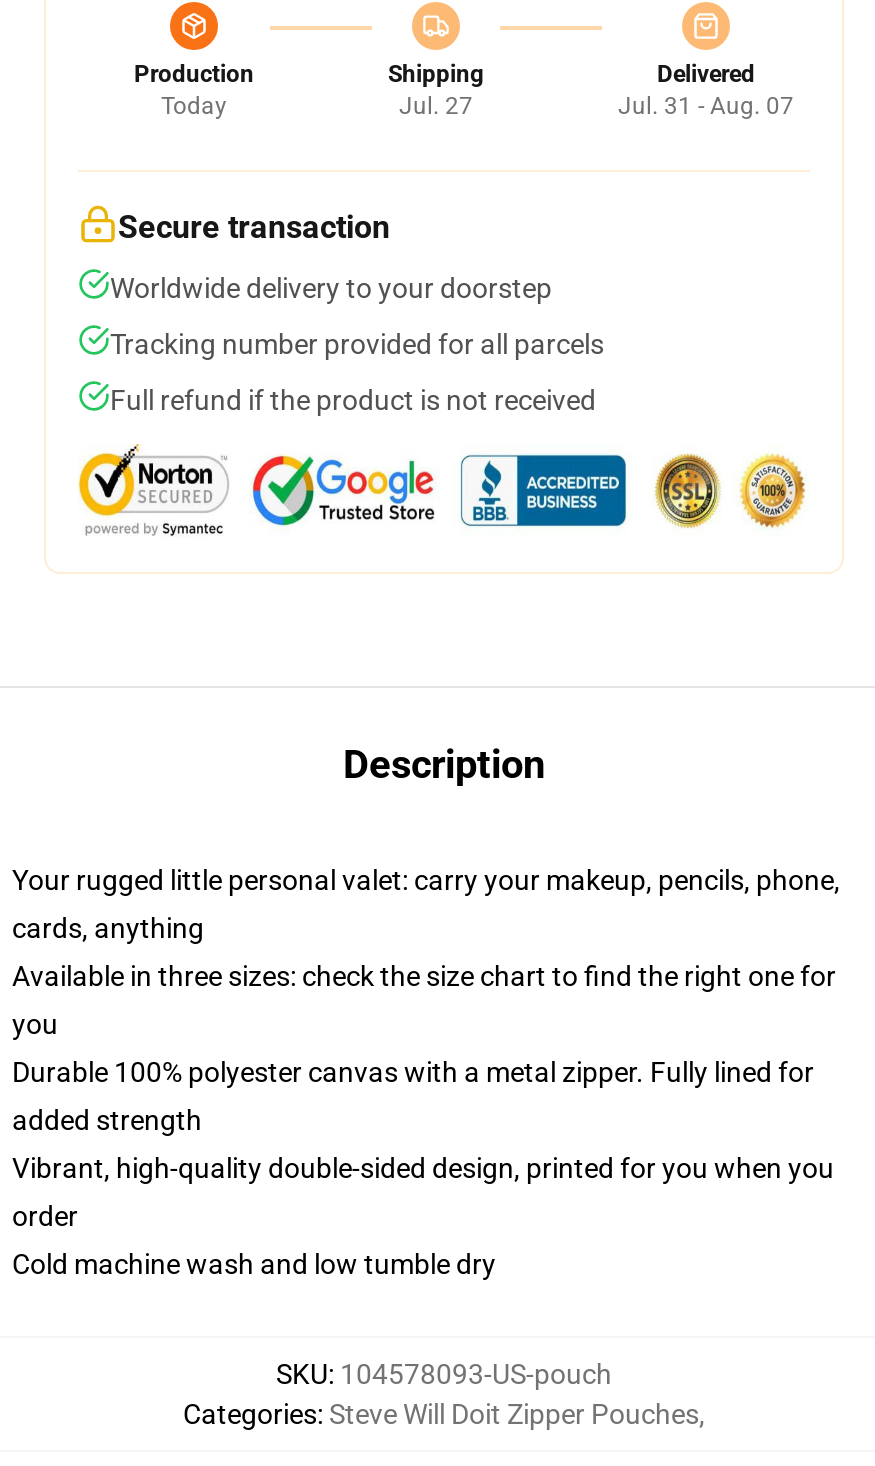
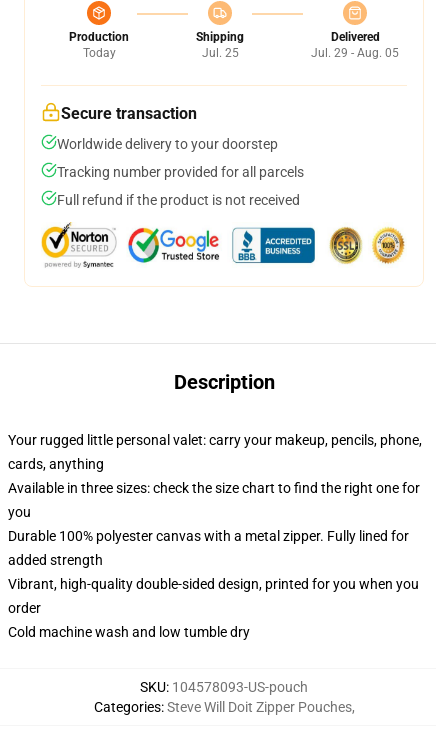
[399,92,473,120] Jul. 27 -> [201,46,238,60] Jul. 25
[618,92,794,120] Jul. 31 - Aug. 07 -> [311,46,399,60] Jul. 29 - Aug. 05

